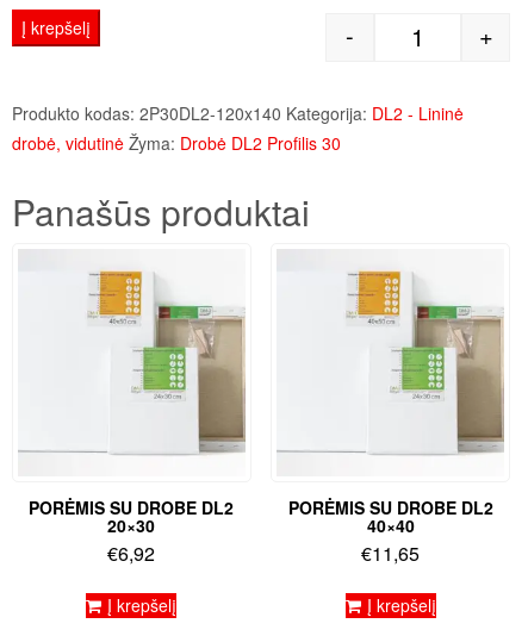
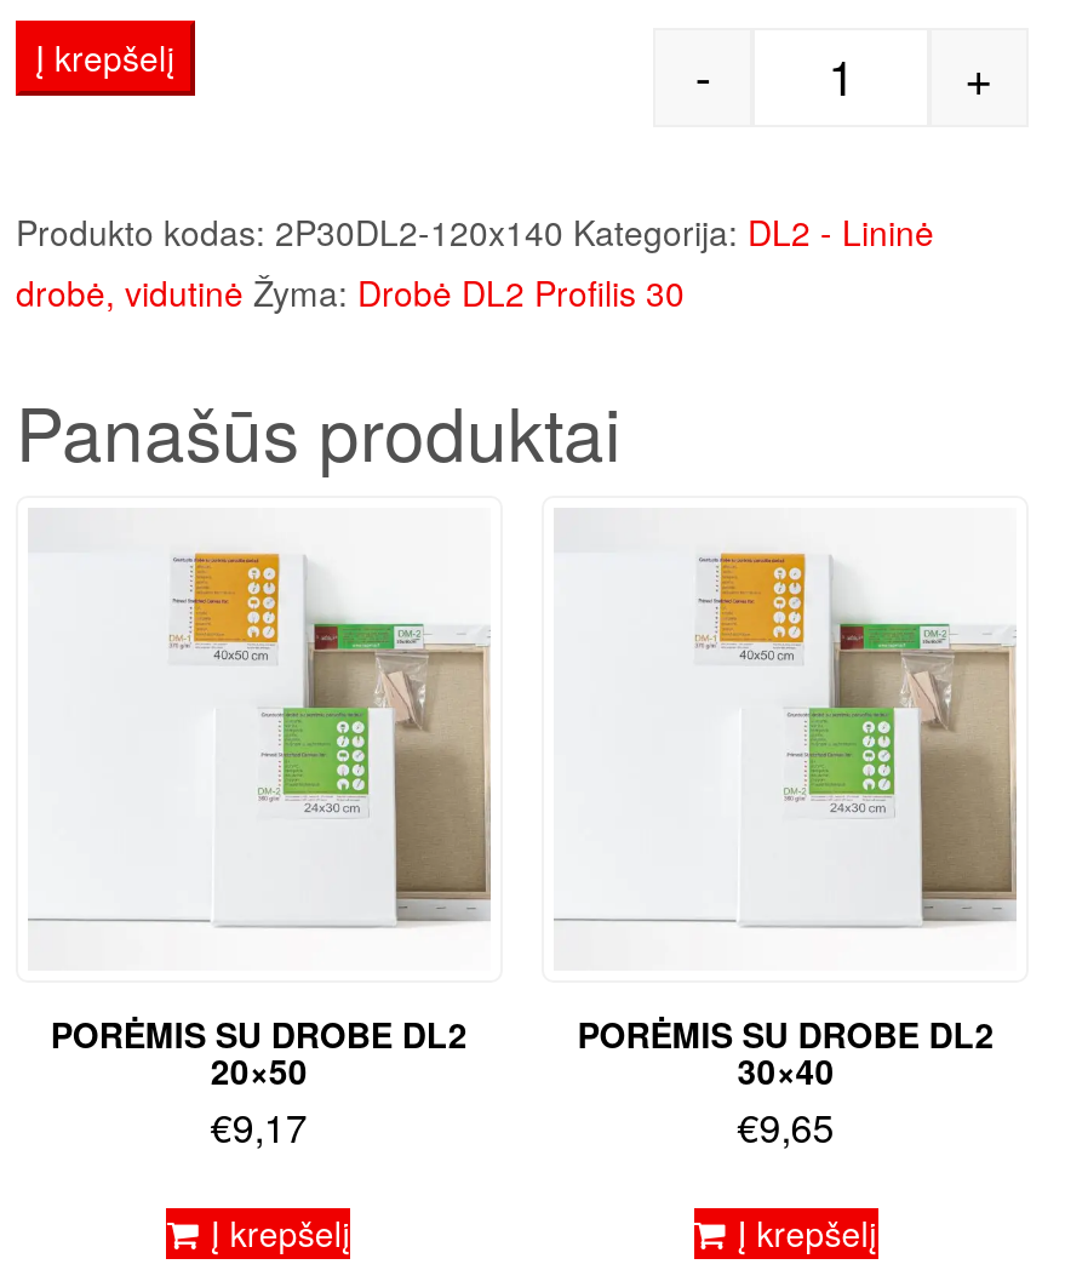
[108,513,155,537] 20×30 -> [210,1045,307,1093] 20×50
[367,513,414,537] 40×40 -> [737,1045,834,1093] 30×40
[108,539,155,566] €6,92 -> [210,1098,307,1154] €9,17
[361,539,420,566] €11,65 -> [737,1098,834,1154] €9,65

